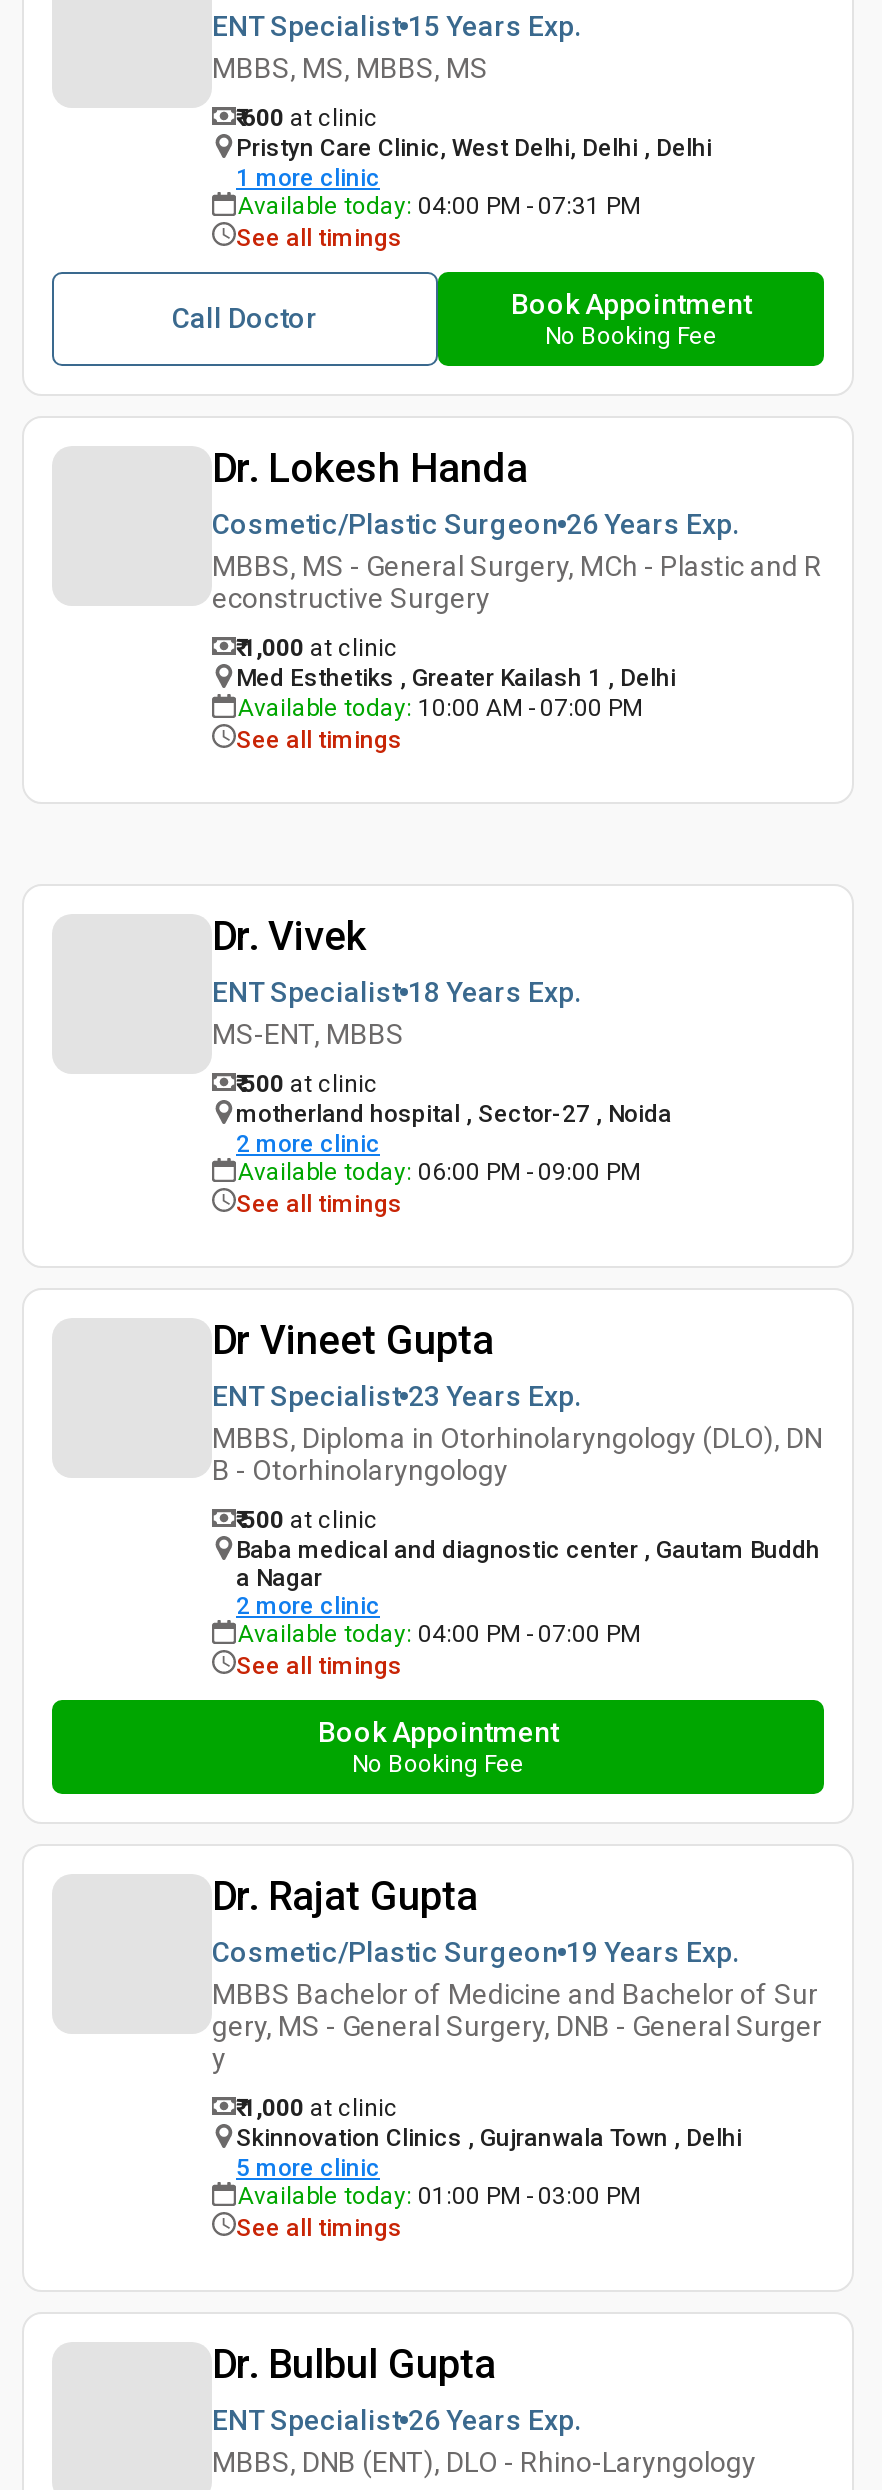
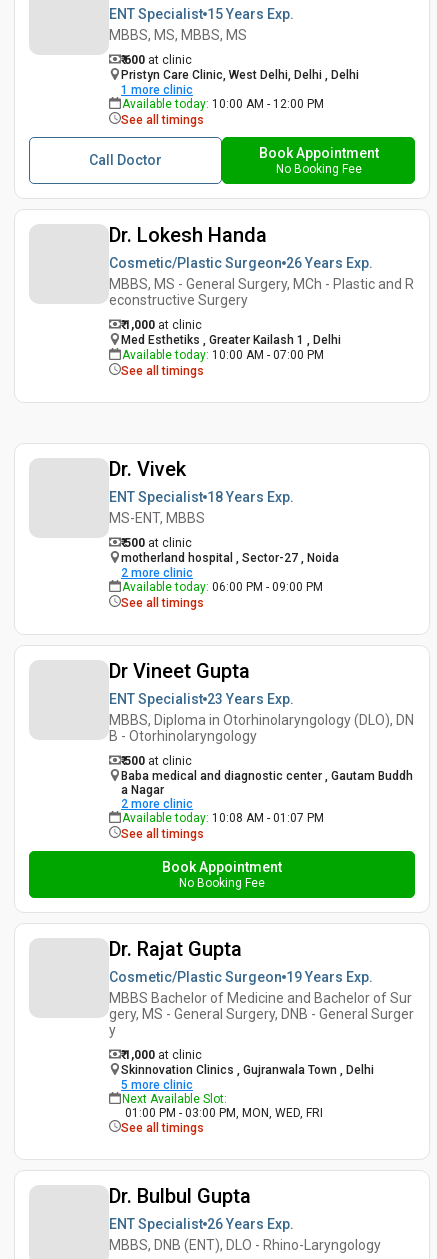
[238,192,640,220] Available today: 04:00 PM - 07:31 PM -> [122,97,324,111] Available today: 10:00 AM - 12:00 PM
[238,1620,640,1648] Available today: 04:00 PM - 07:00 PM -> [122,811,324,825] Available today: 10:08 AM - 01:07 PM
[238,2182,640,2210] Available today: 01:00 PM - 03:00 PM -> [122,1092,323,1120] Next Available Slot: | 01:00 PM - 03:00 PM, MON, WED, FRI

